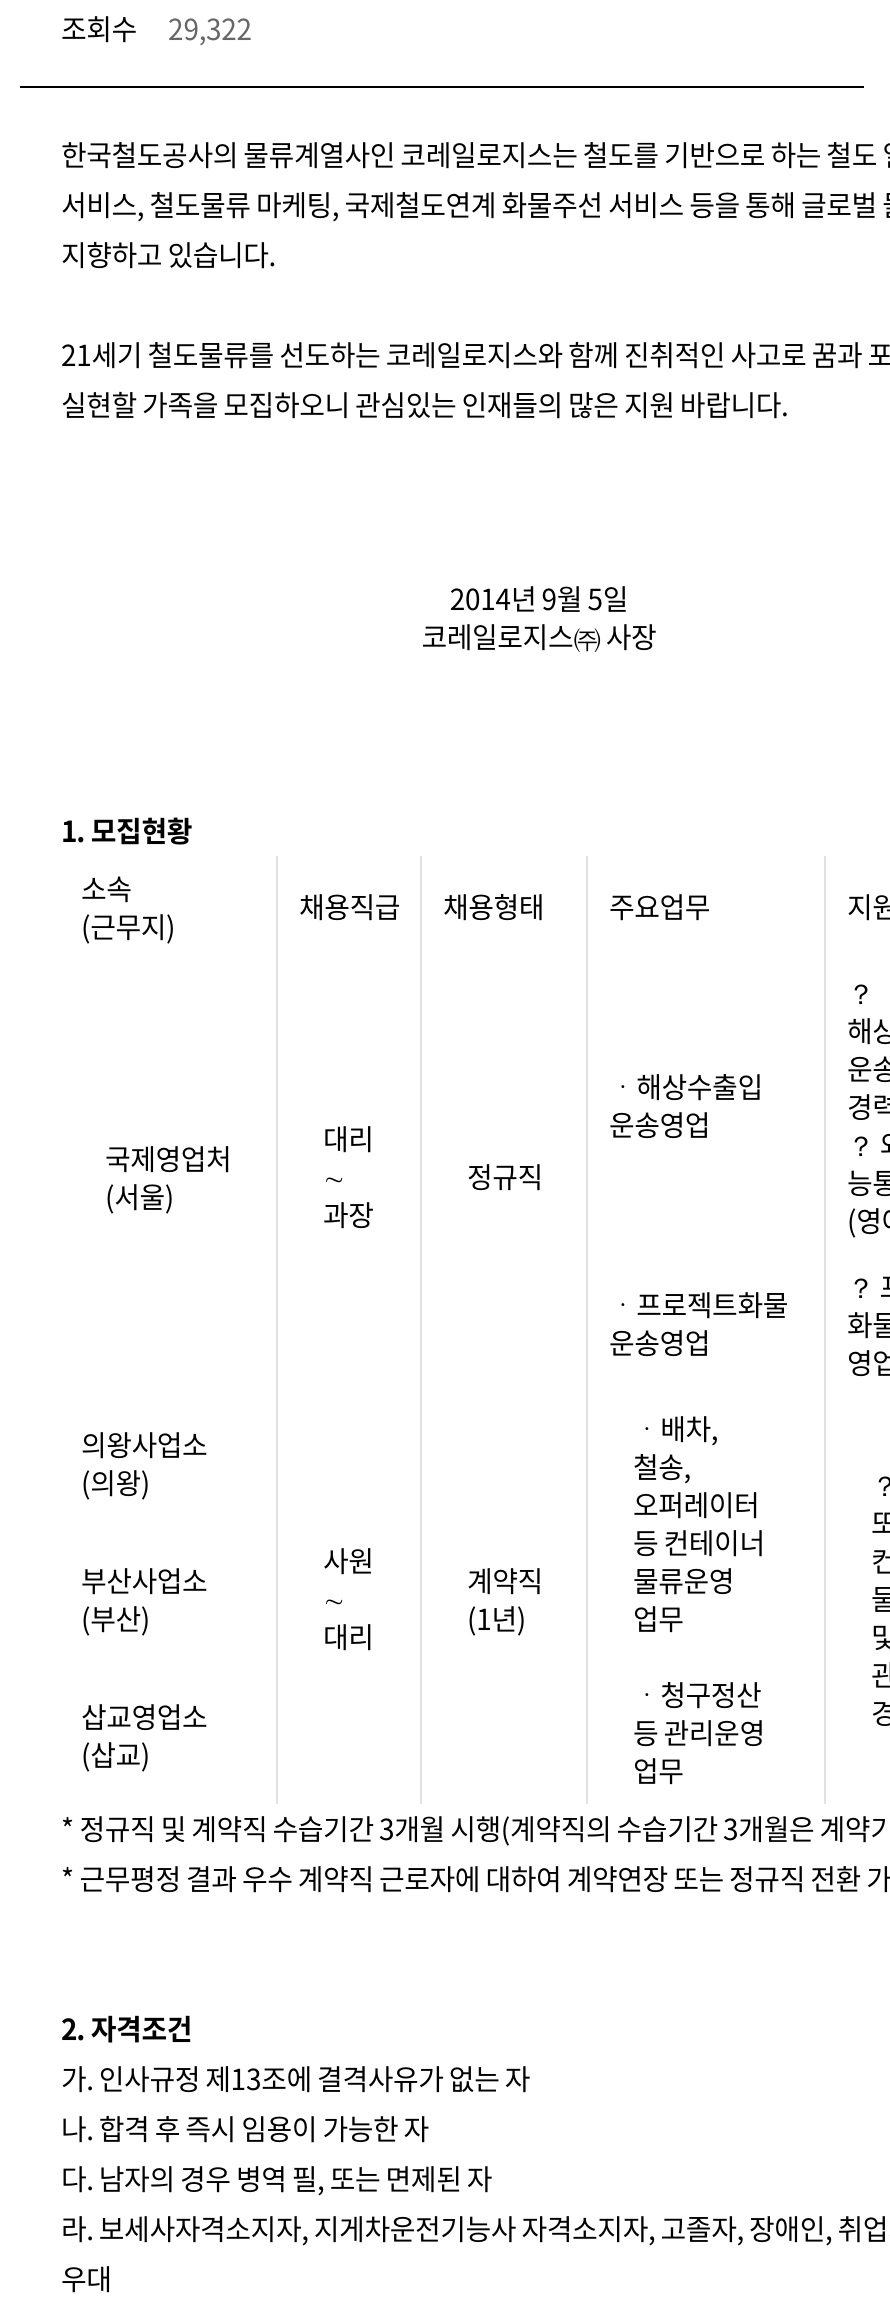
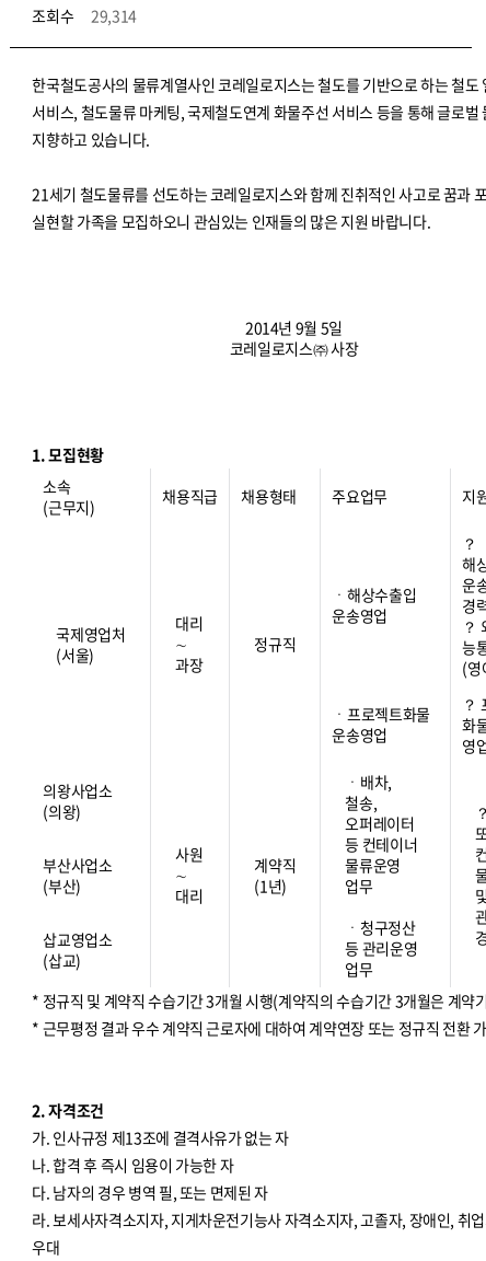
[61,8,252,48] 조회수 29,322 -> [32,4,137,26] 조회수 29,314

